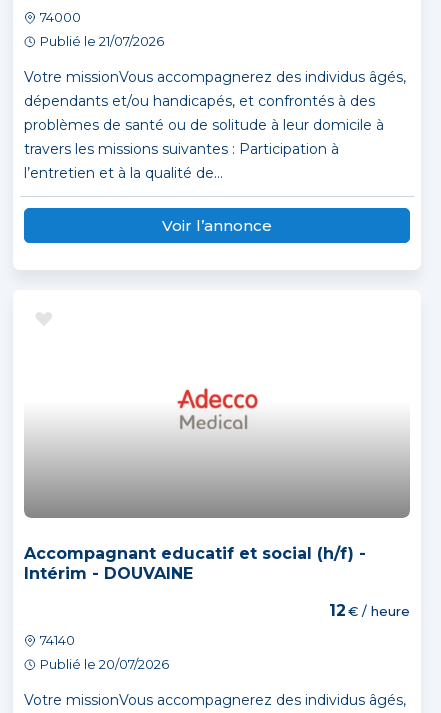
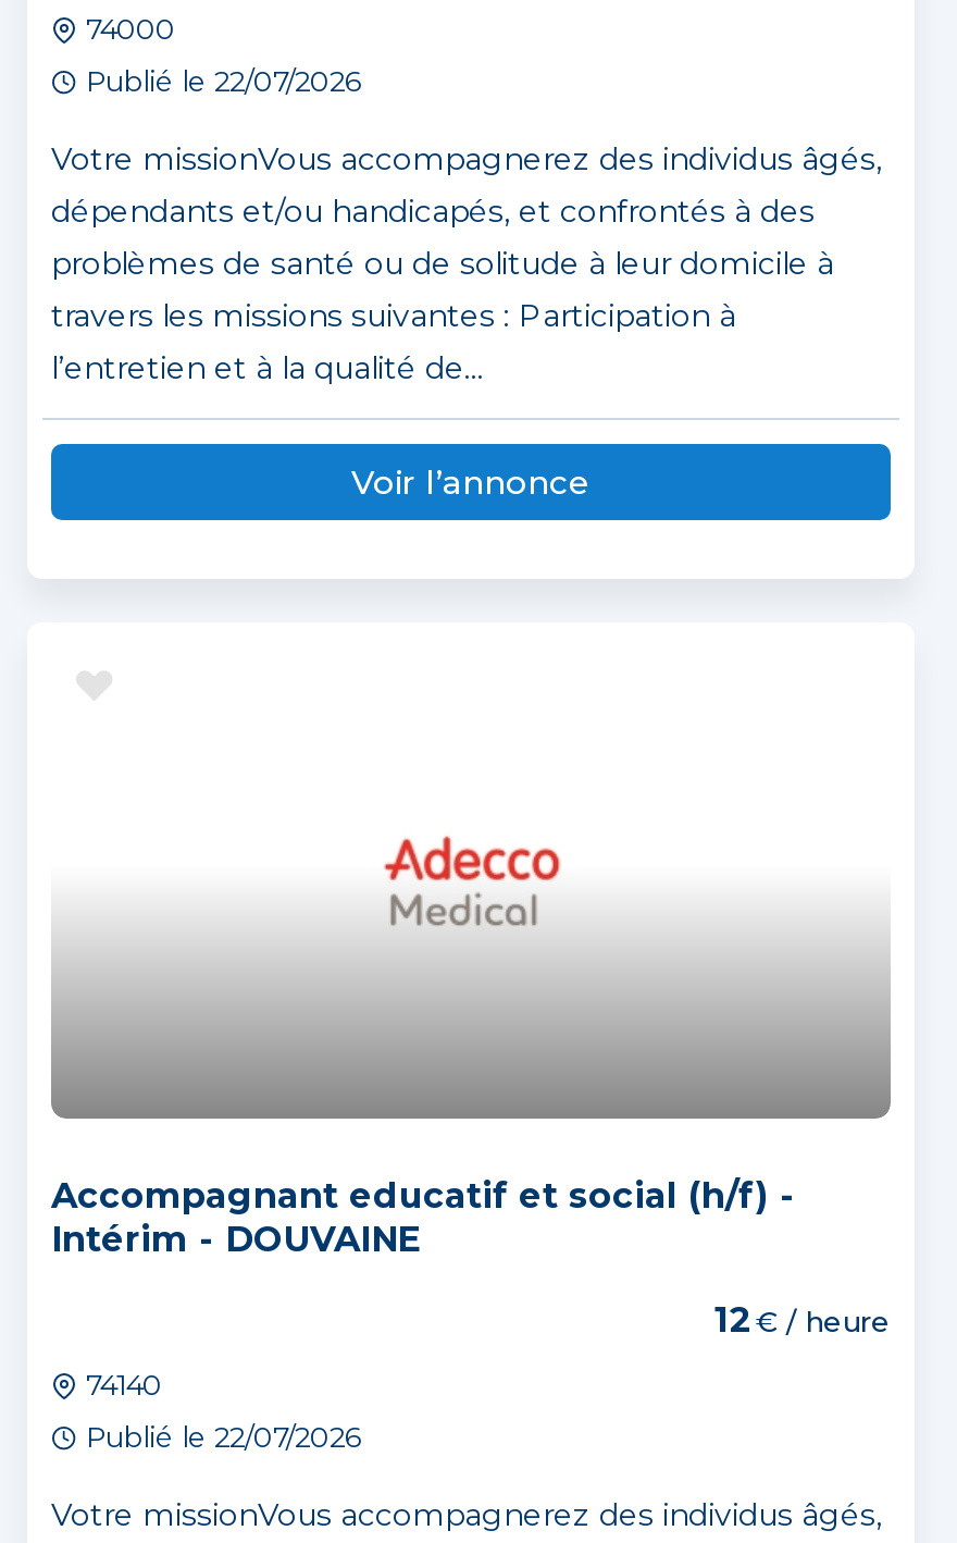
[40,33,164,49] Publié le 21/07/2026 -> [86,63,362,98] Publié le 22/07/2026
[40,656,169,672] Publié le 20/07/2026 -> [86,1419,362,1454] Publié le 22/07/2026

